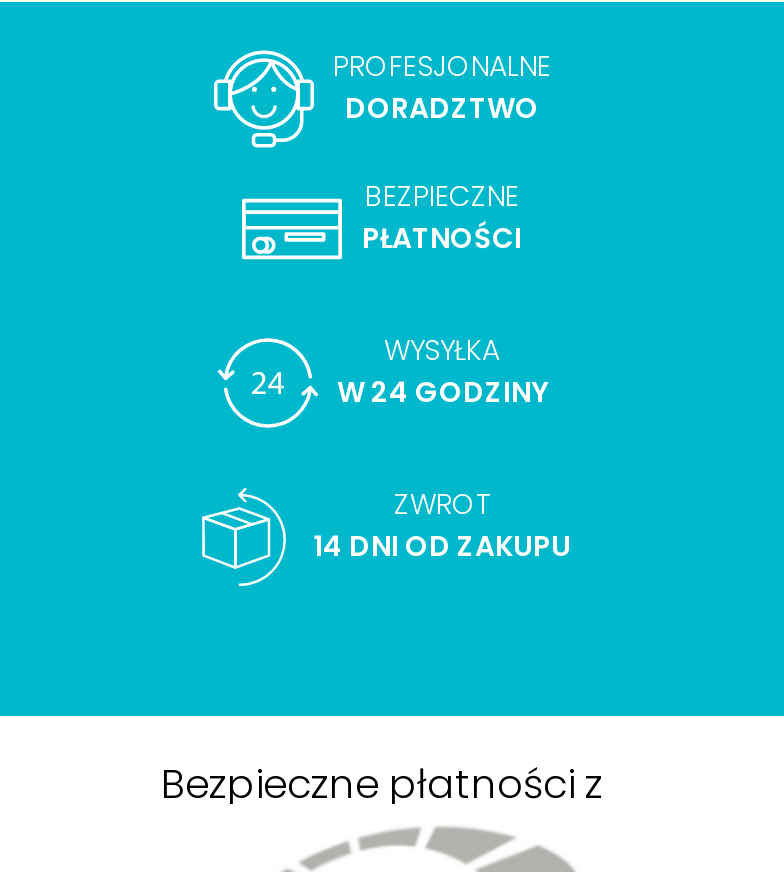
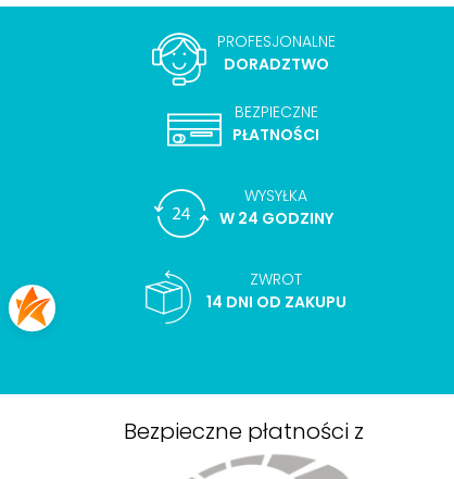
none -> [8,283,56,332] [image]

